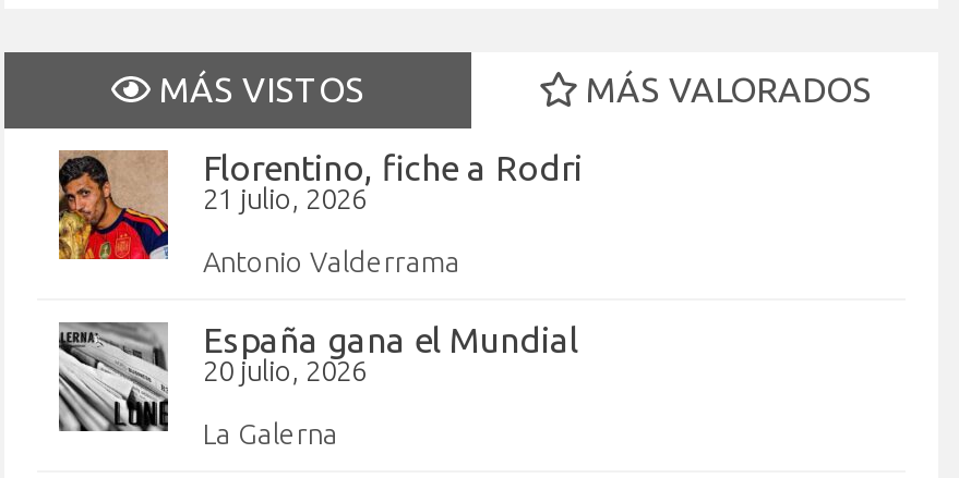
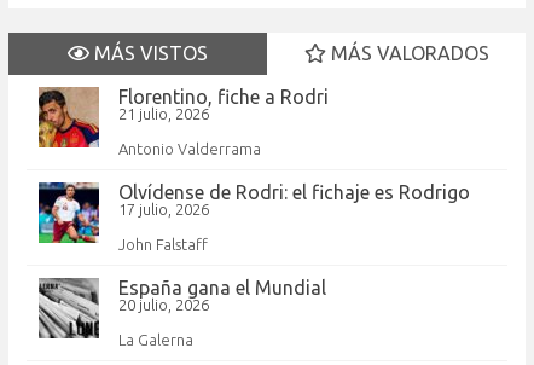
none -> [37,181,470,253] [image] | Olvídense de Rodri: el fichaje es Rodrigo | 17 julio, 2026 | John Falstaff

